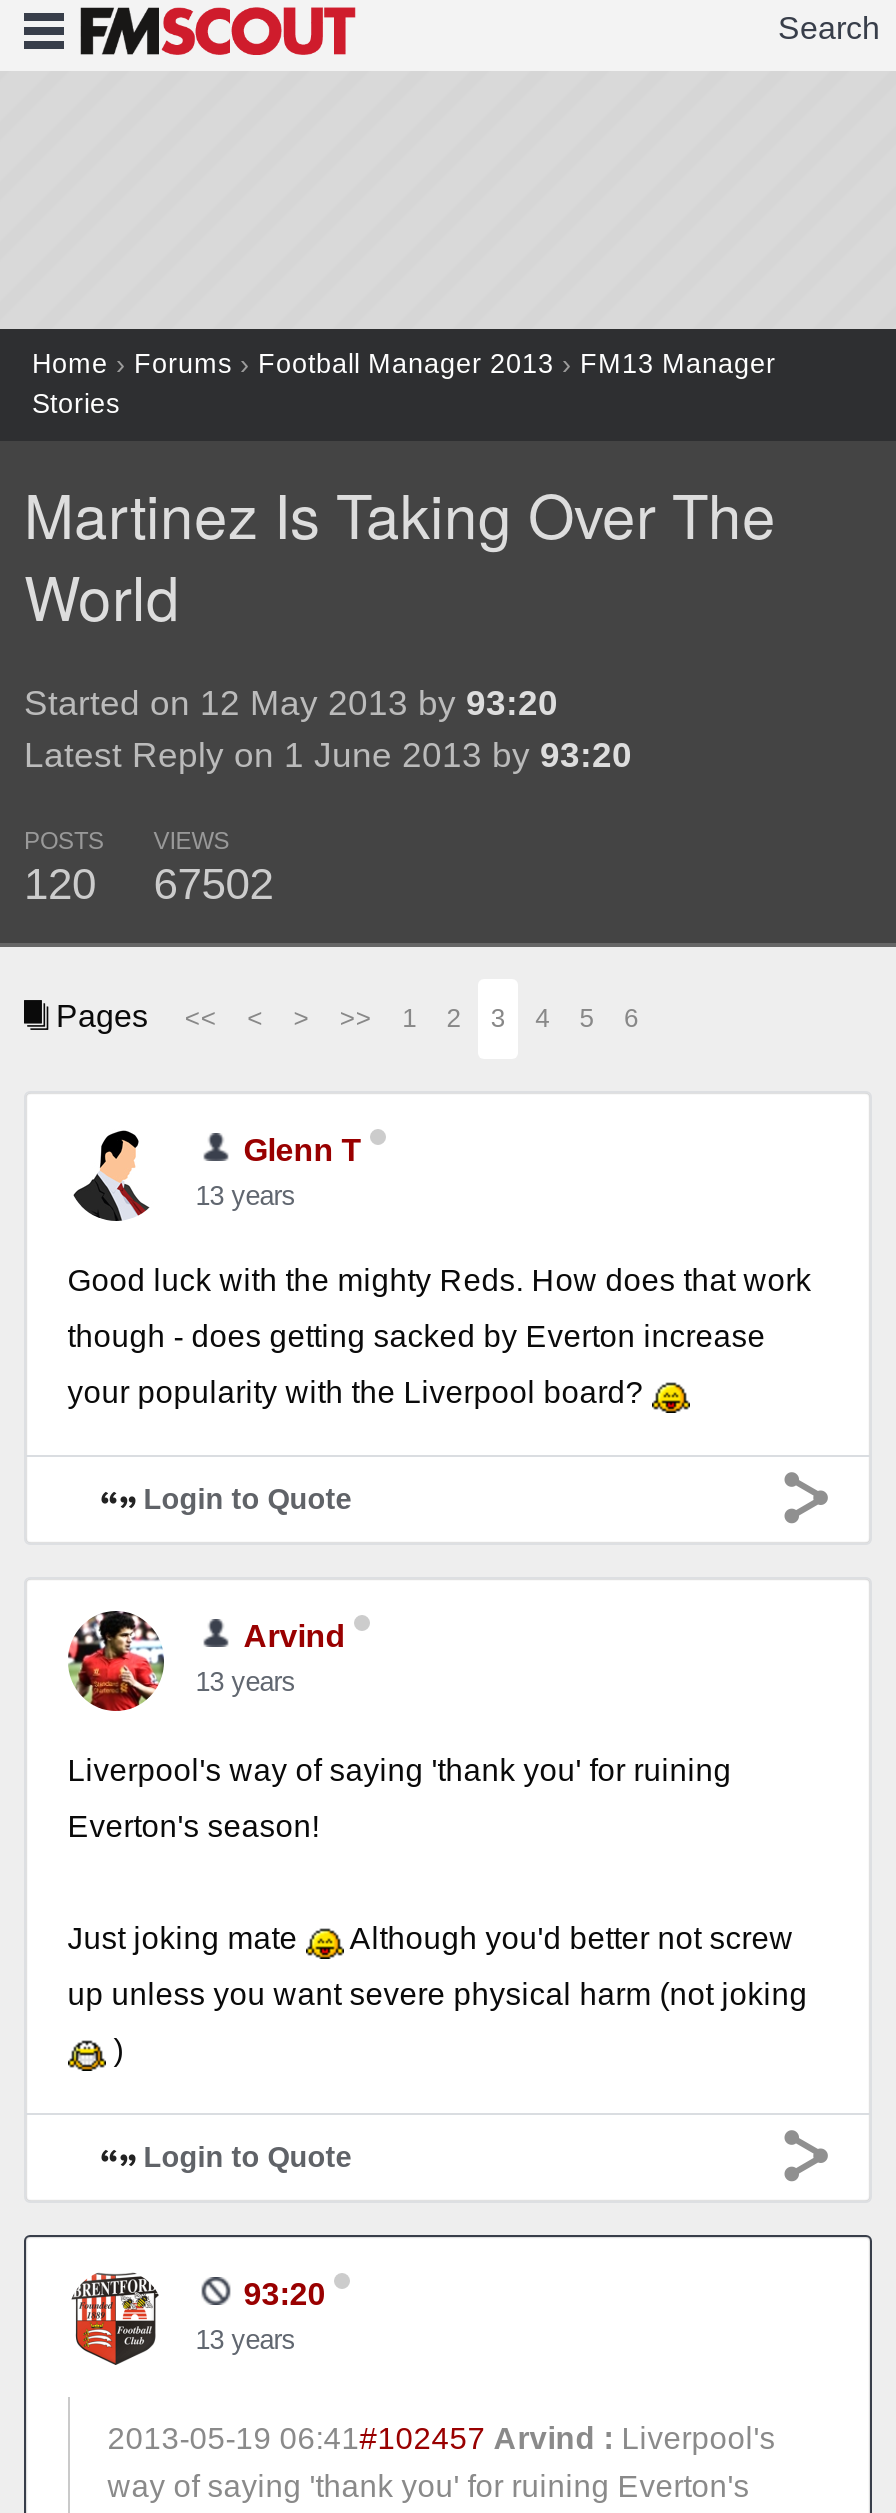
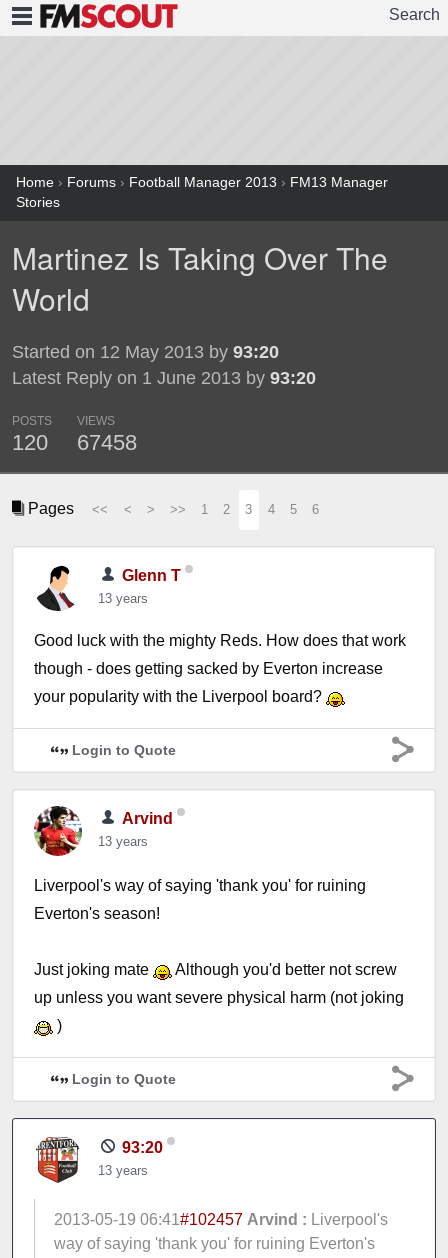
[24,859,274,909] 120 67502 -> [12,430,137,455] 120 67458

